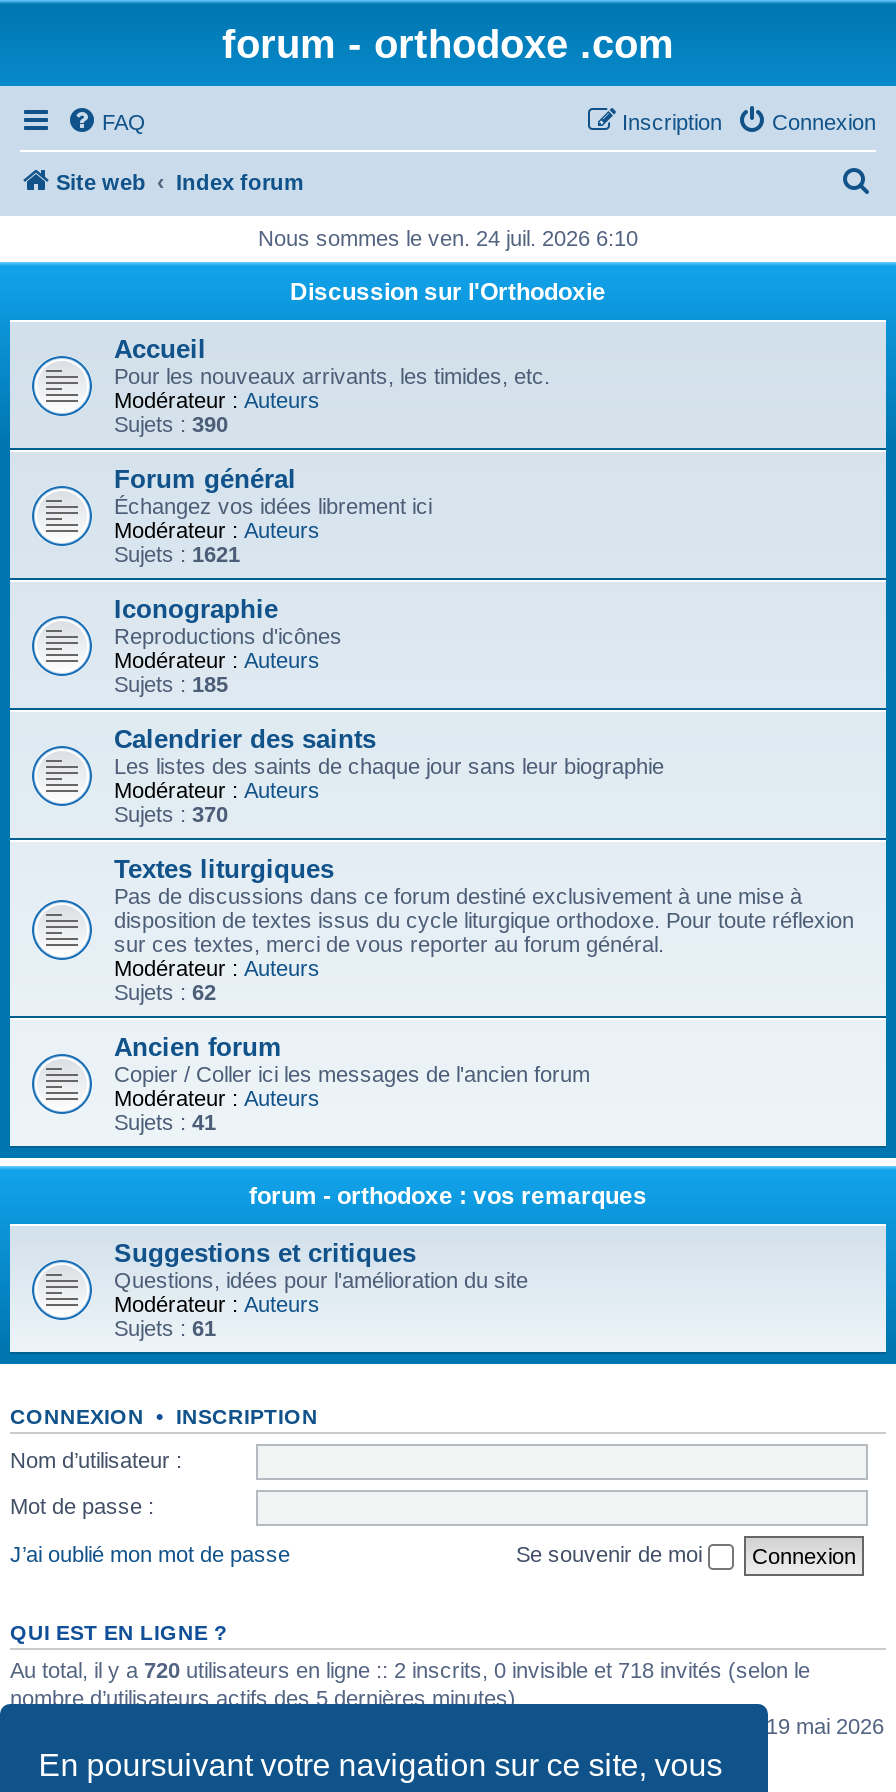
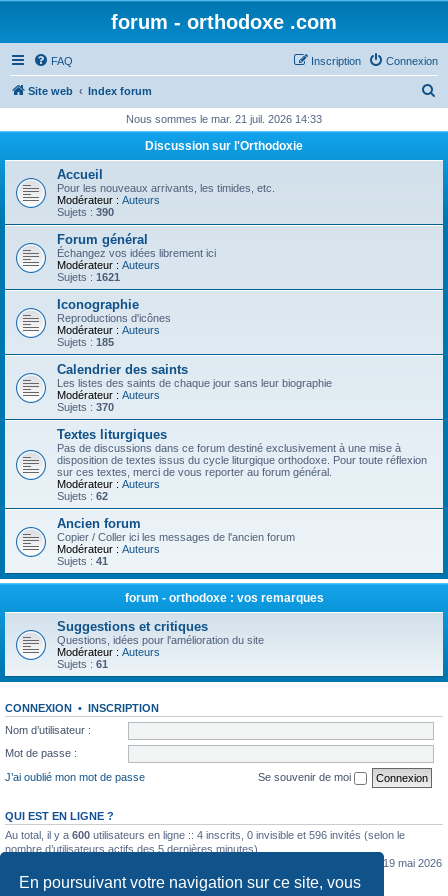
[258,226,638,250] Nous sommes le ven. 24 juil. 2026 6:10 -> [126,113,322,125] Nous sommes le mar. 21 juil. 2026 14:33
[10,1657,810,1681] Au total, il y a 720 utilisateurs en ligne :: 2 inscrits, 0 invisible et 718 invités (selon le -> [5,828,405,840] Au total, il y a 600 utilisateurs en ligne :: 4 inscrits, 0 invisible et 596 invités (selon le

